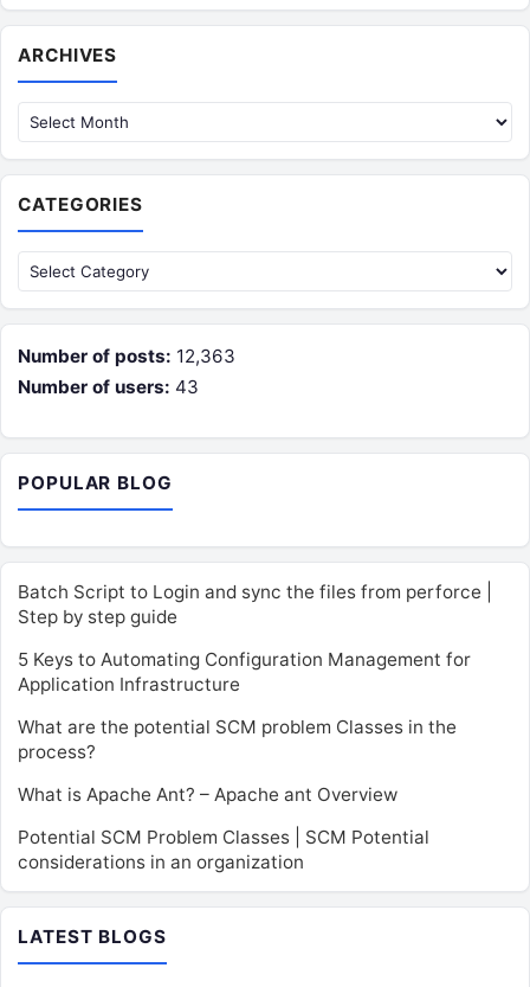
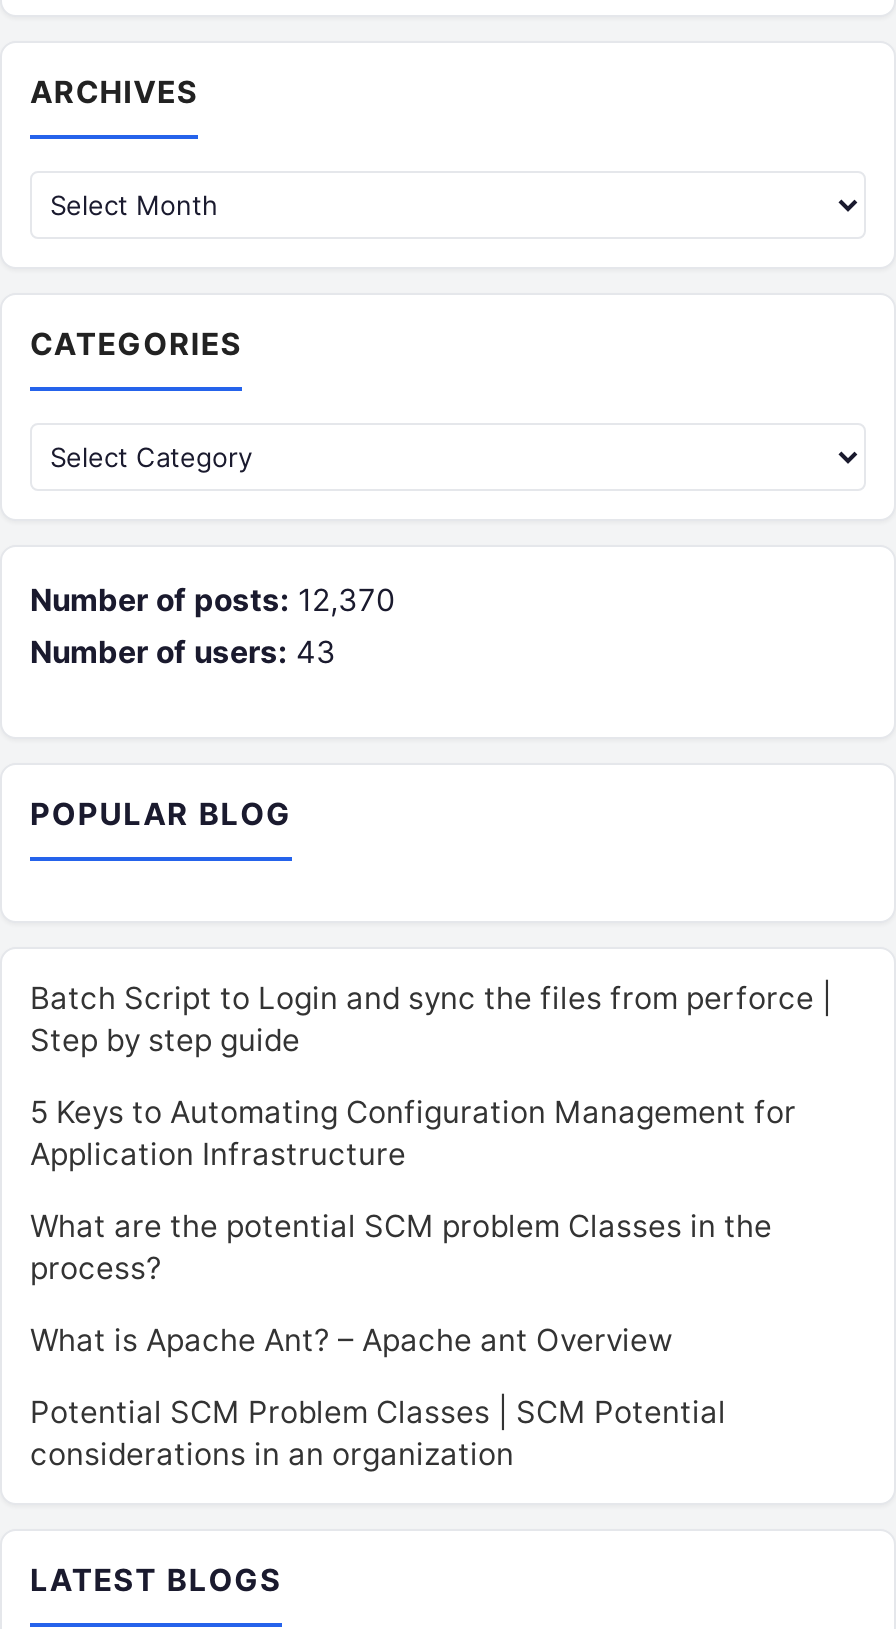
[18,345,235,367] Number of posts: 12,363 -> [30,581,396,619] Number of posts: 12,370

